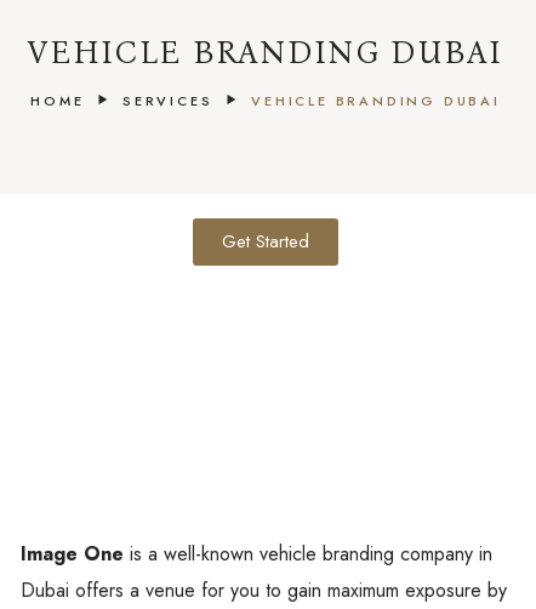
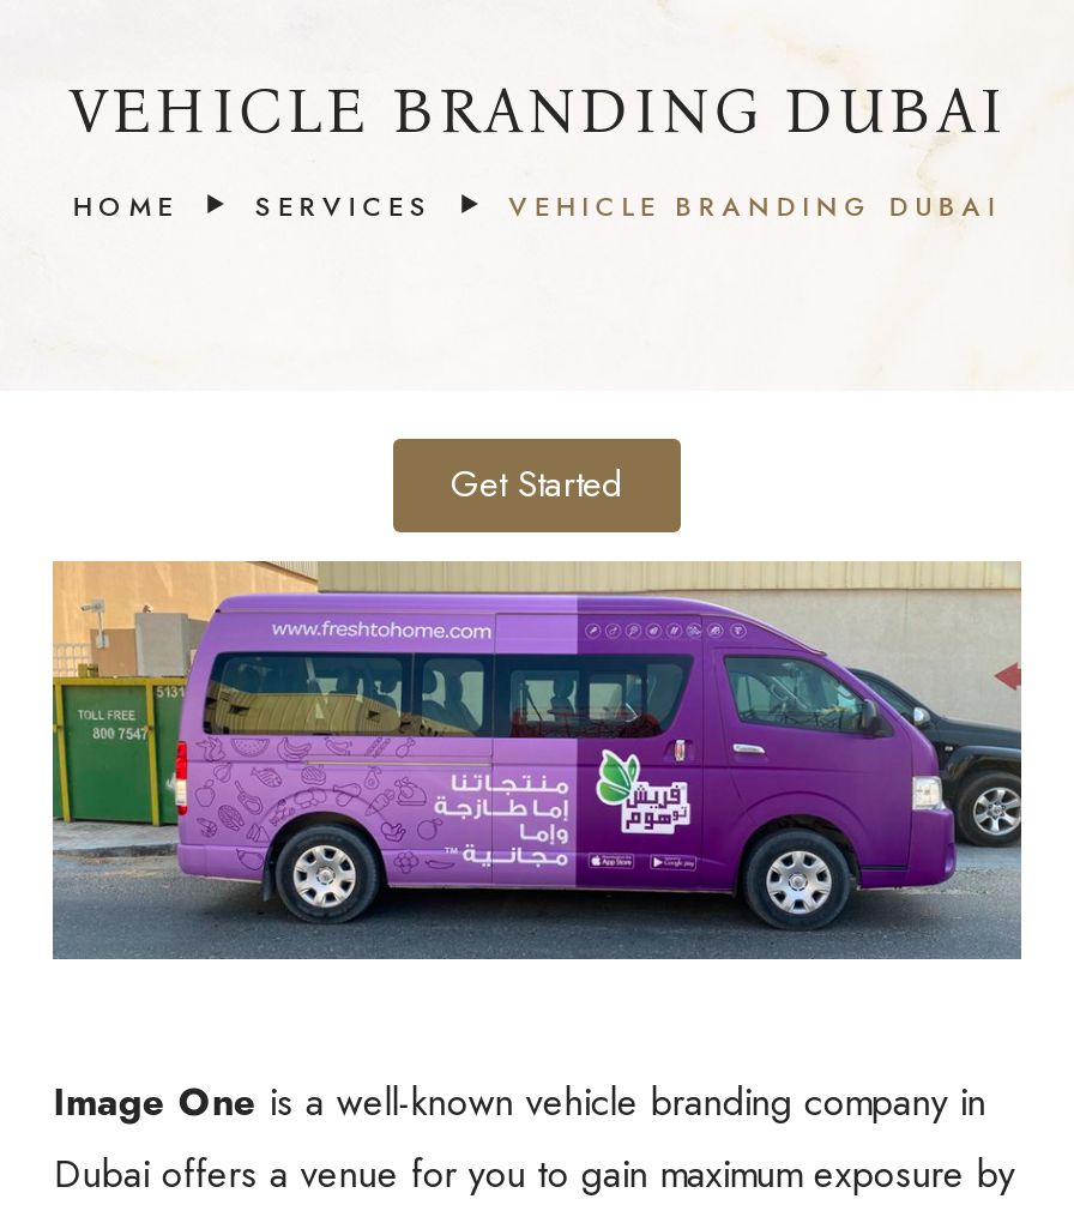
none -> [50,559,1024,962] [image]

